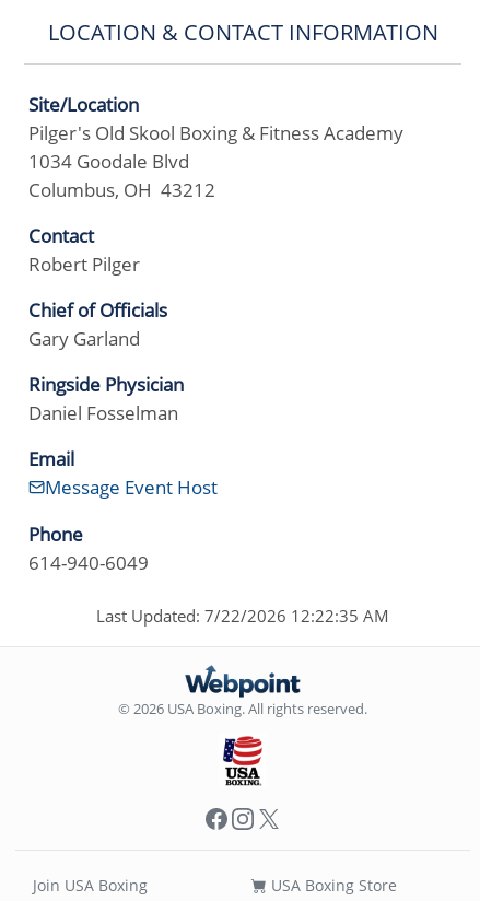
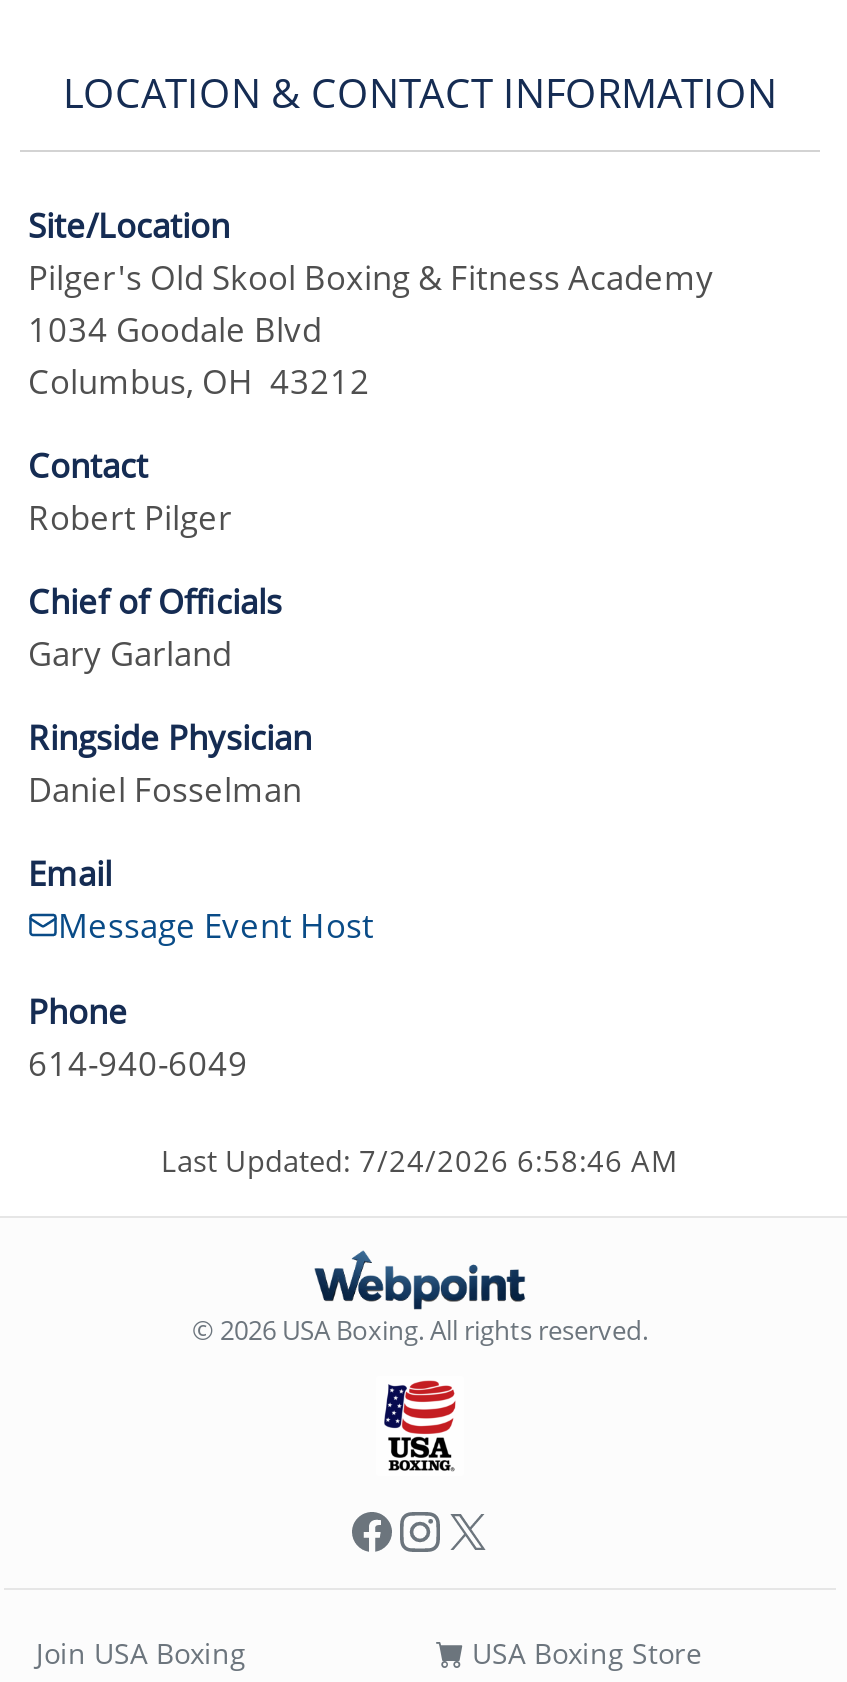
[96,605,389,627] Last Updated: 7/22/2026 12:22:35 AM -> [161,1140,679,1180] Last Updated: 7/24/2026 6:58:46 AM

